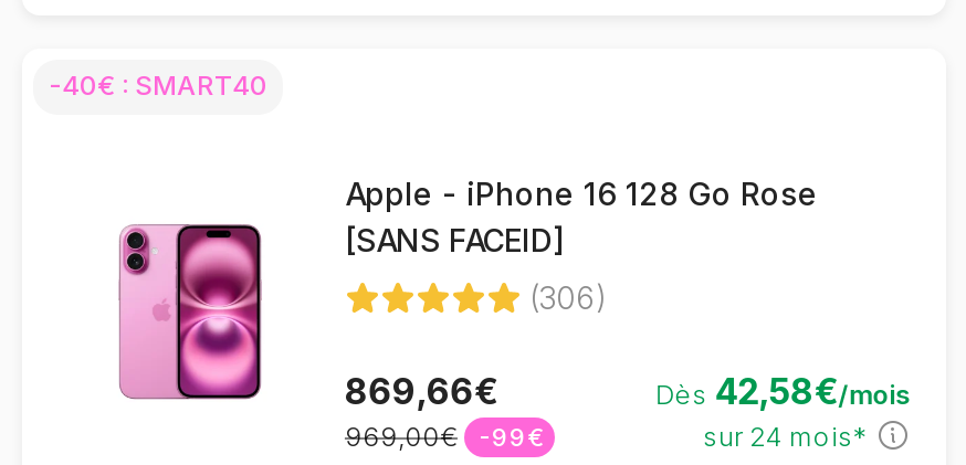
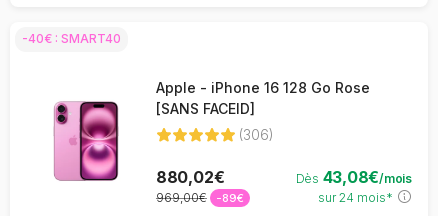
[345,370,498,414] 869,66€ -> [156,167,224,187] 880,02€
[656,370,911,414] Dès 42,58€/mois -> [296,167,412,187] Dès 43,08€/mois
[345,421,543,454] 969,00€ -99€ -> [156,190,244,205] 969,00€ -89€

